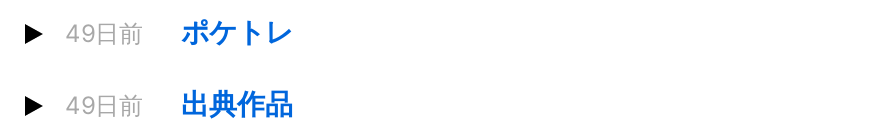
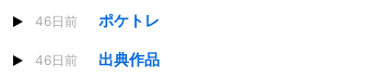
[65,14,293,48] 49日前 ポケトレ -> [35,11,160,29] 46日前 ポケトレ
[65,86,293,120] 49日前 出典作品 -> [35,50,160,68] 46日前 出典作品

